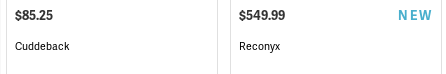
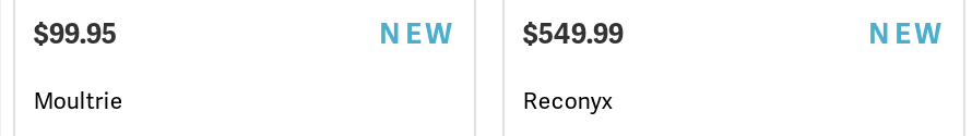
[15,8,53,24] $85.25 -> [34,18,456,52] $99.95 | NEW
[15,40,70,53] Cuddeback -> [34,87,123,116] Moultrie

